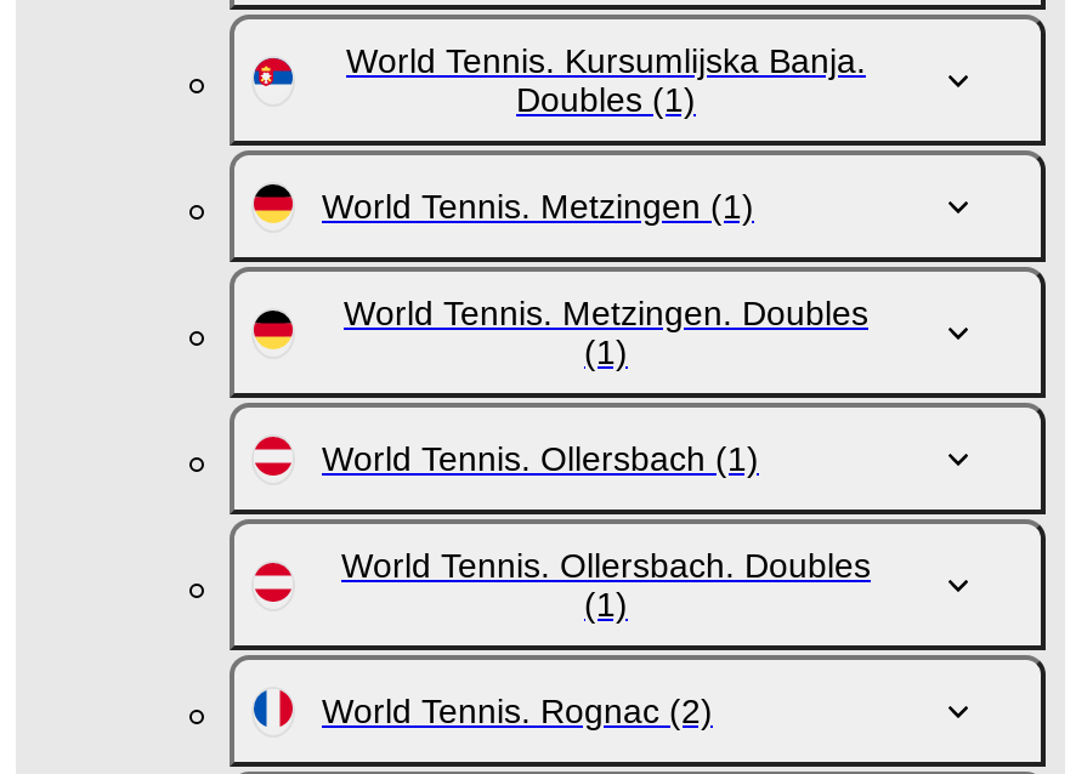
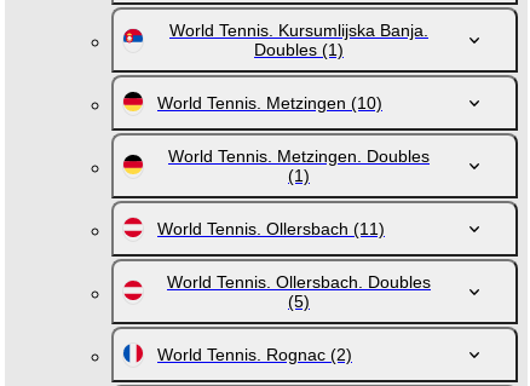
[322,187,754,226] World Tennis. Metzingen (1) -> [157,93,382,113] World Tennis. Metzingen (10)
[322,439,759,478] World Tennis. Ollersbach (1) -> [157,219,385,238] World Tennis. Ollersbach (11)
[584,585,628,624] (1) -> [288,292,310,311] (5)

